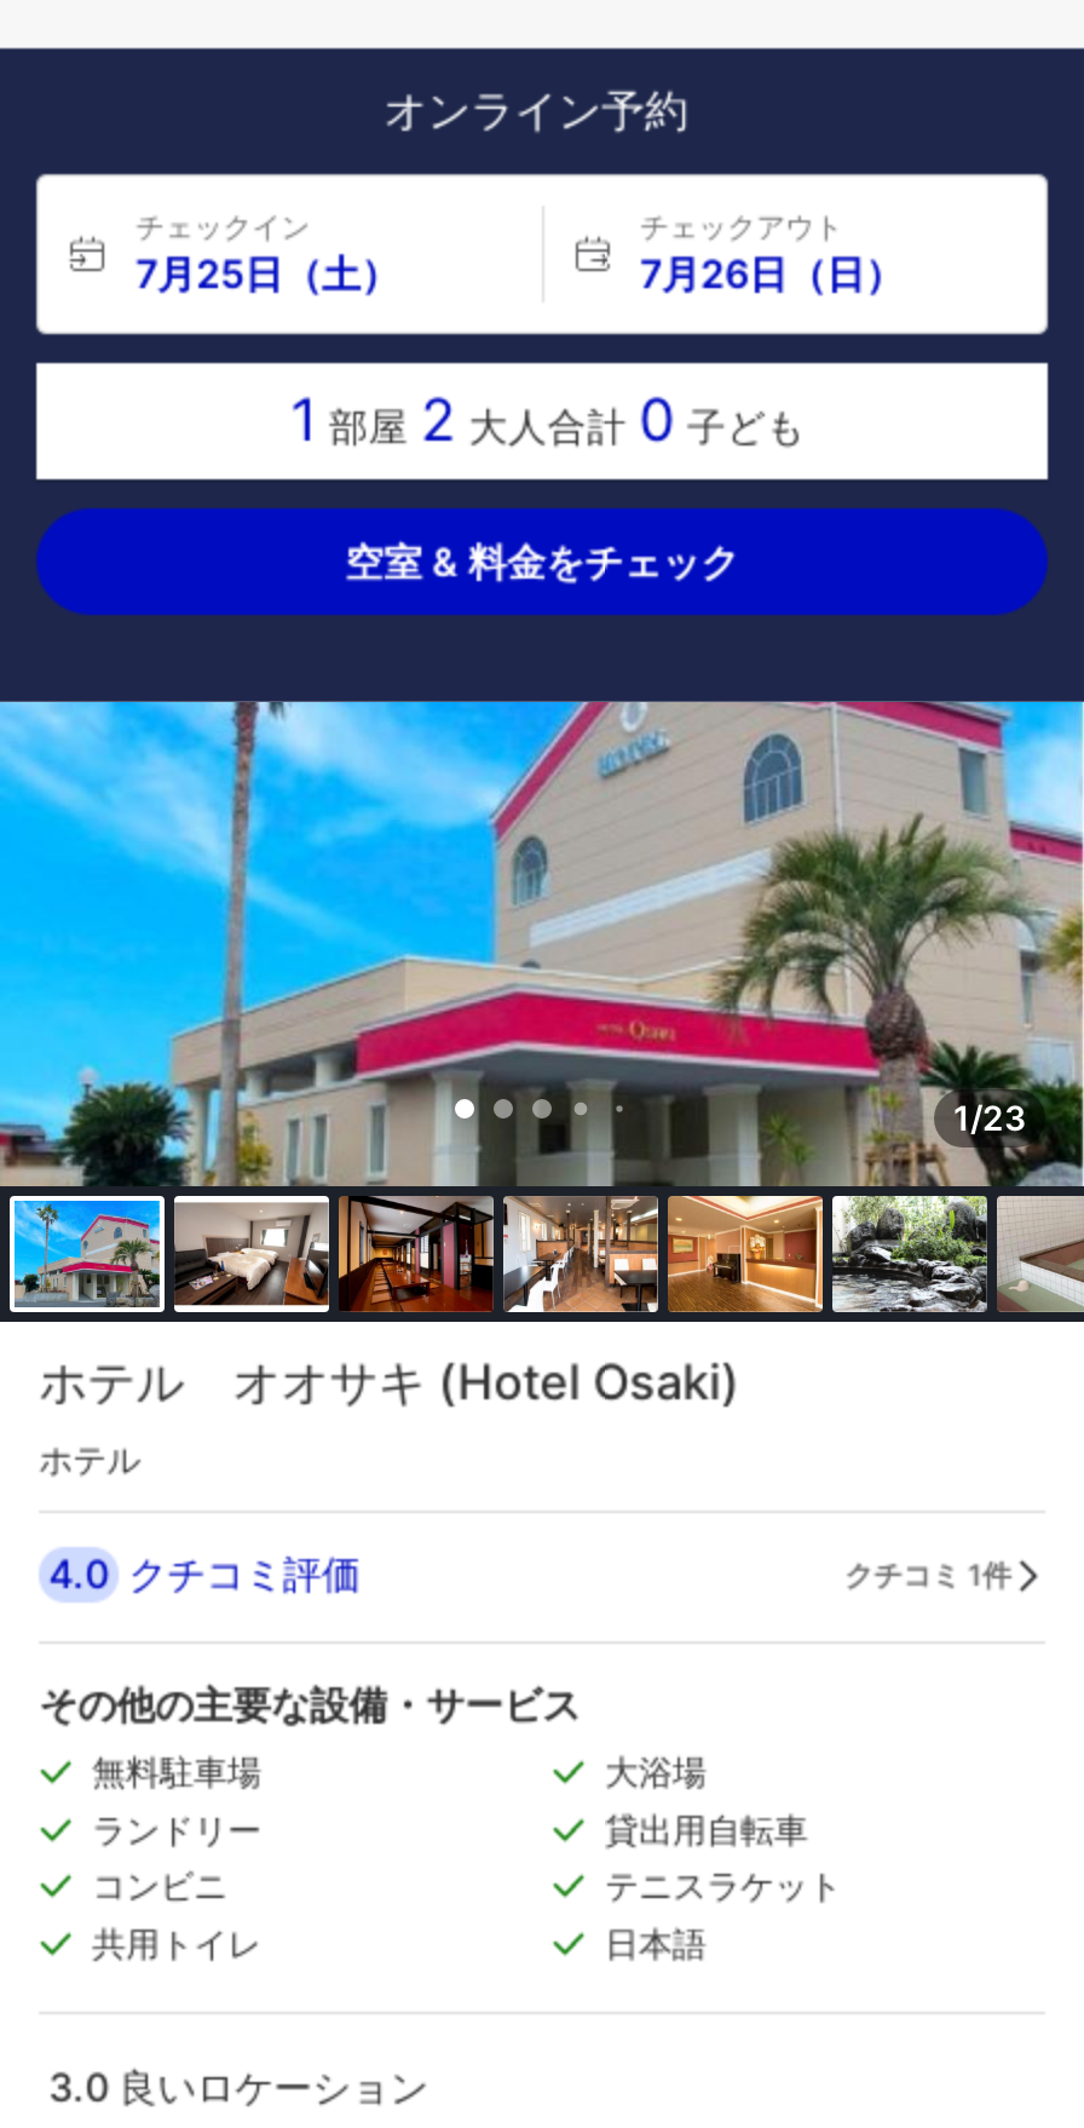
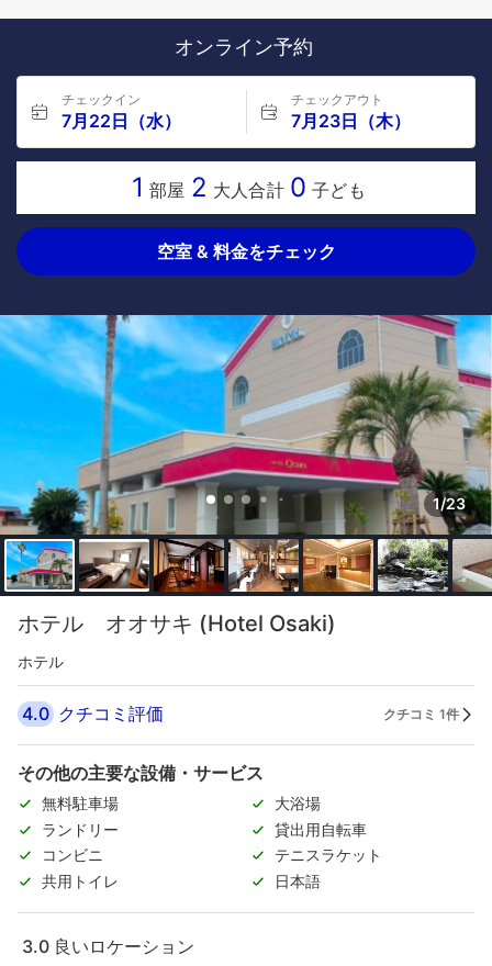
[135,249,399,298] 7月25日（土） -> [62,110,181,132] 7月22日（水）
[640,249,904,298] 7月26日（日） -> [290,110,410,132] 7月23日（木）

